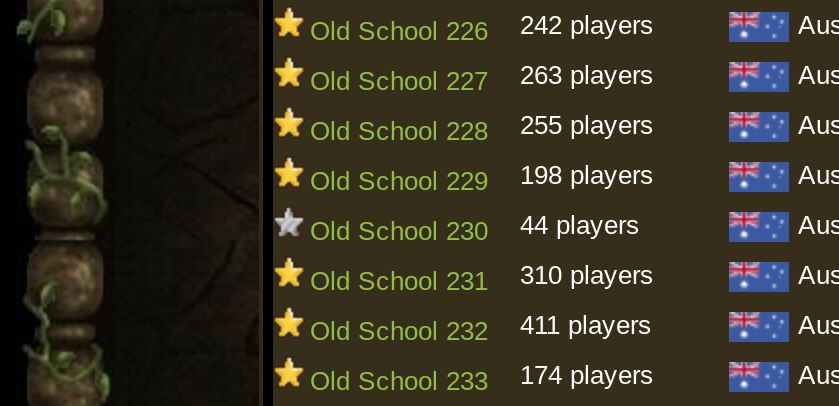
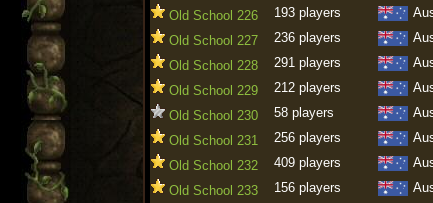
[310,10,654,46] Old School 226 242 players -> [168,5,340,23] Old School 226 193 players
[310,60,654,96] Old School 227 263 players -> [168,30,340,48] Old School 227 236 players
[310,110,654,146] Old School 228 255 players -> [168,55,340,73] Old School 228 291 players
[310,160,654,196] Old School 229 198 players -> [168,80,340,98] Old School 229 212 players
[310,210,640,246] Old School 230 44 players -> [168,105,333,123] Old School 230 58 players
[310,260,654,296] Old School 231 310 players -> [168,130,340,148] Old School 231 256 players
[310,310,652,346] Old School 232 411 players -> [168,155,340,173] Old School 232 409 players
[310,360,654,396] Old School 233 174 players -> [168,180,340,198] Old School 233 156 players

